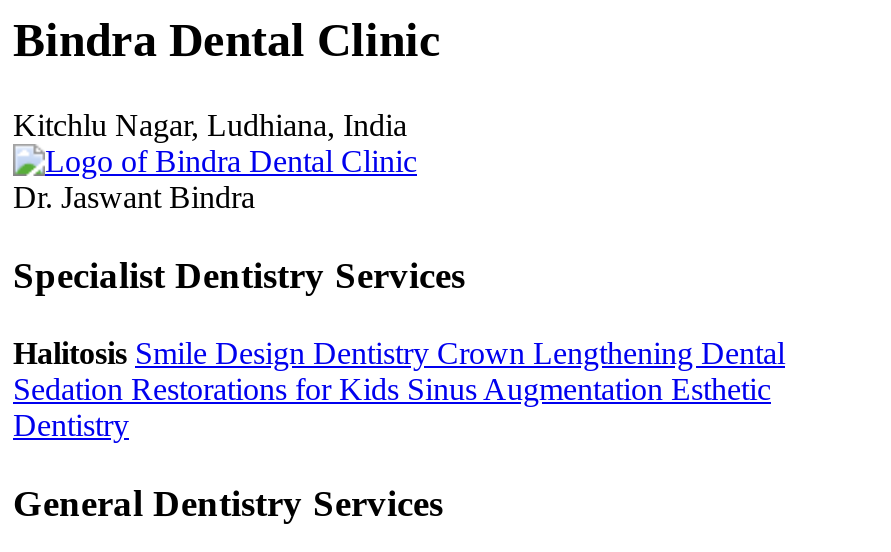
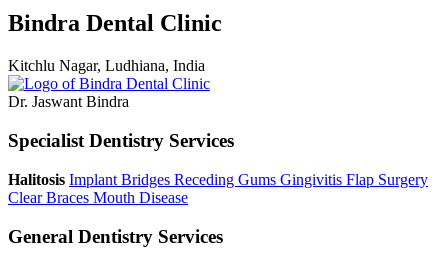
[13,336,785,442] Halitosis Smile Design Dentistry Crown Lengthening Dental | Sedation Restorations for Kids Sinus Augmentation Esthetic | Dentistry -> [8,171,428,206] Halitosis Implant Bridges Receding Gums Gingivitis Flap Surgery | Clear Braces Mouth Disease

